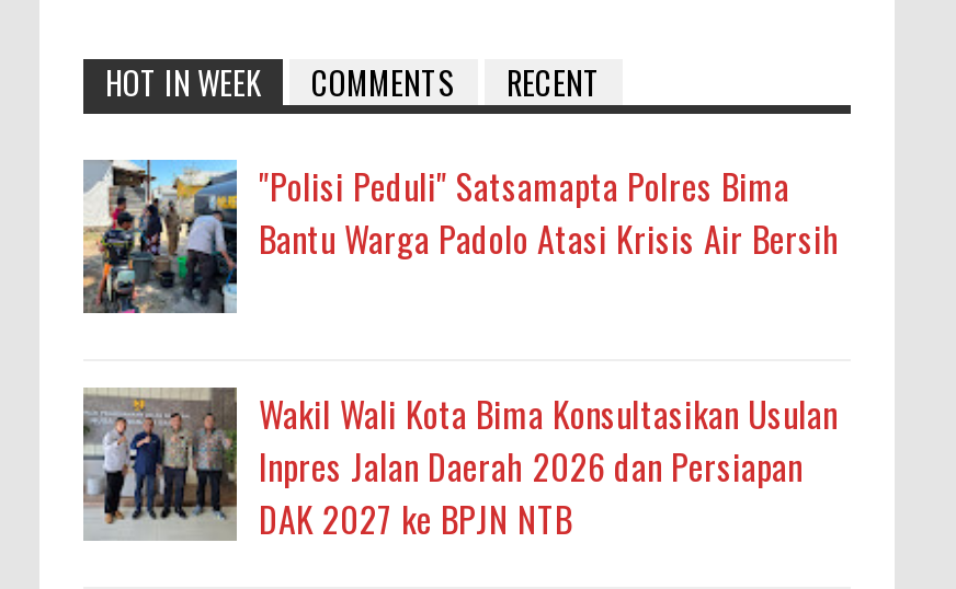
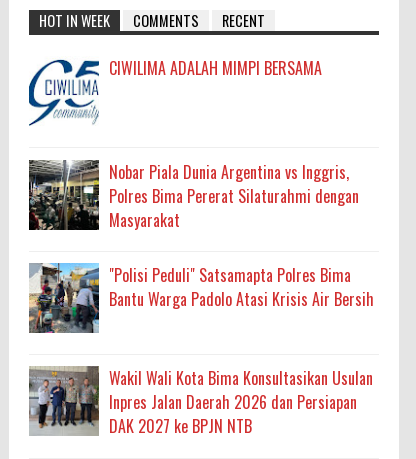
none -> [28,56,322,126] [image] | CIWILIMA ADALAH MIMPI BERSAMA
none -> [28,160,359,232] [image] | Nobar Piala Dunia Argentina vs Inggris, | Polres Bima Pererat Silaturahmi dengan | Masyarakat

